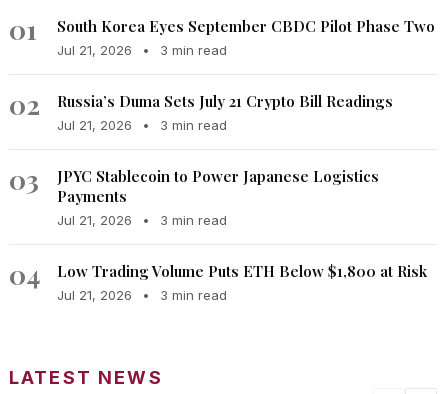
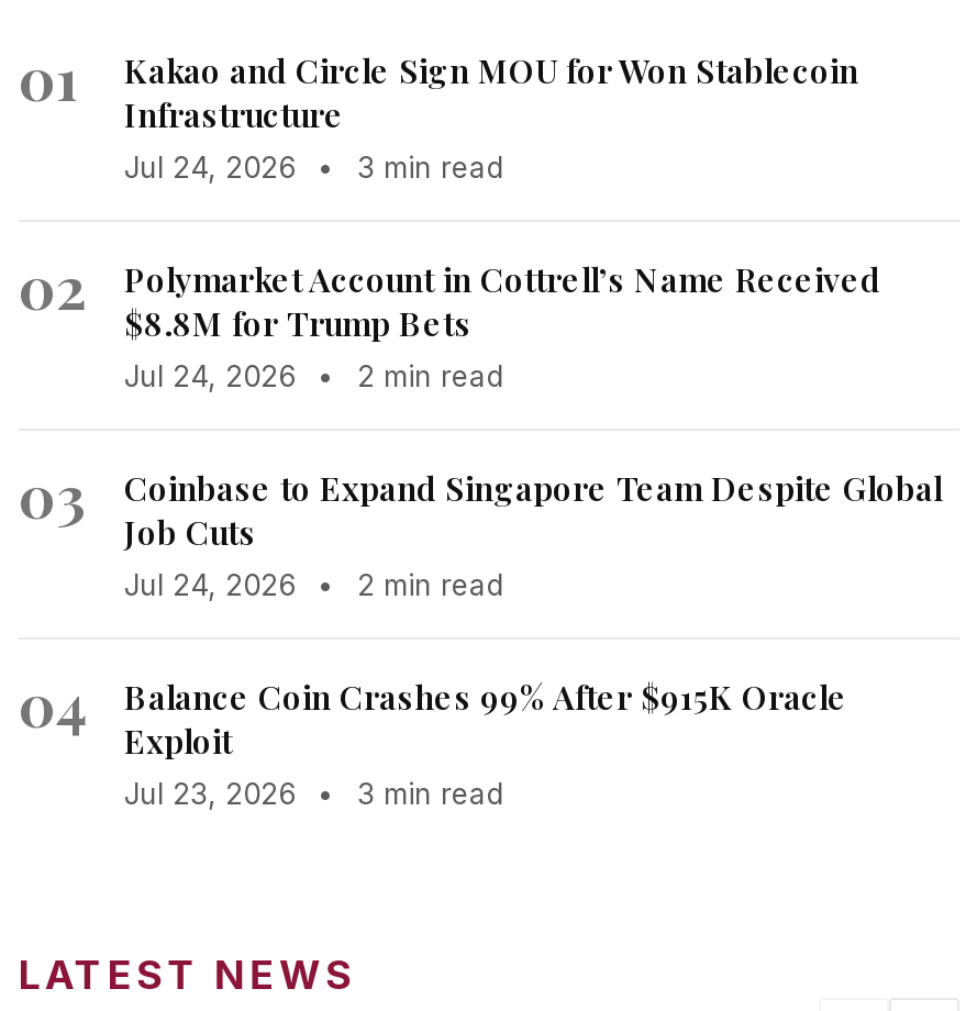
[57,16,435,58] South Korea Eyes September CBDC Pilot Phase Two | Jul 21, 2026 • 3 min read -> [124,49,858,185] Kakao and Circle Sign MOU for Won Stablecoin | Infrastructure | Jul 24, 2026 • 3 min read
[57,91,393,133] Russia’s Duma Sets July 21 Crypto Bill Readings | Jul 21, 2026 • 3 min read -> [124,258,880,394] Polymarket Account in Cottrell’s Name Received | $8.8M for Trump Bets | Jul 24, 2026 • 2 min read
[57,166,379,228] JPYC Stablecoin to Power Japanese Logistics | Payments | Jul 21, 2026 • 3 min read -> [124,467,942,603] Coinbase to Expand Singapore Team Despite Global | Job Cuts | Jul 24, 2026 • 2 min read
[57,261,427,303] Low Trading Volume Puts ETH Below $1,800 at Risk | Jul 21, 2026 • 3 min read -> [124,676,847,812] Balance Coin Crashes 99% After $915K Oracle | Exploit | Jul 23, 2026 • 3 min read

